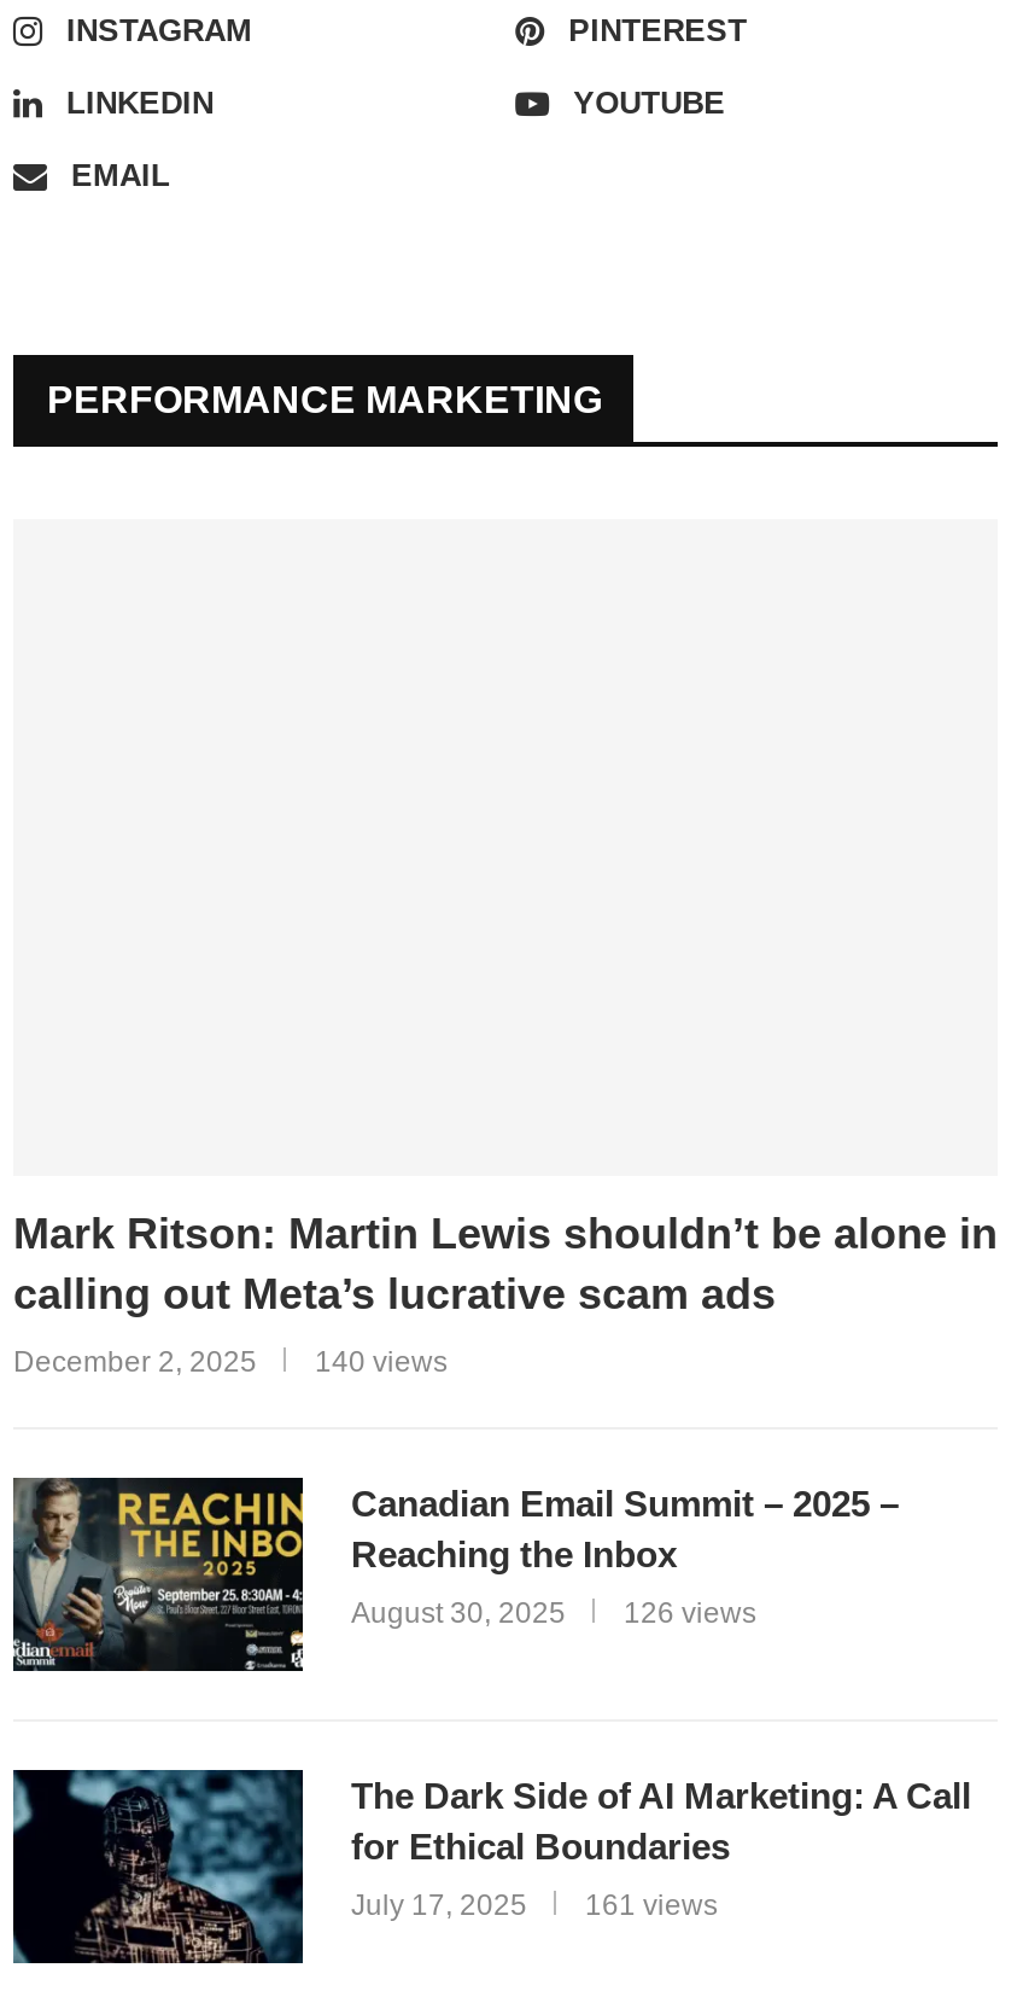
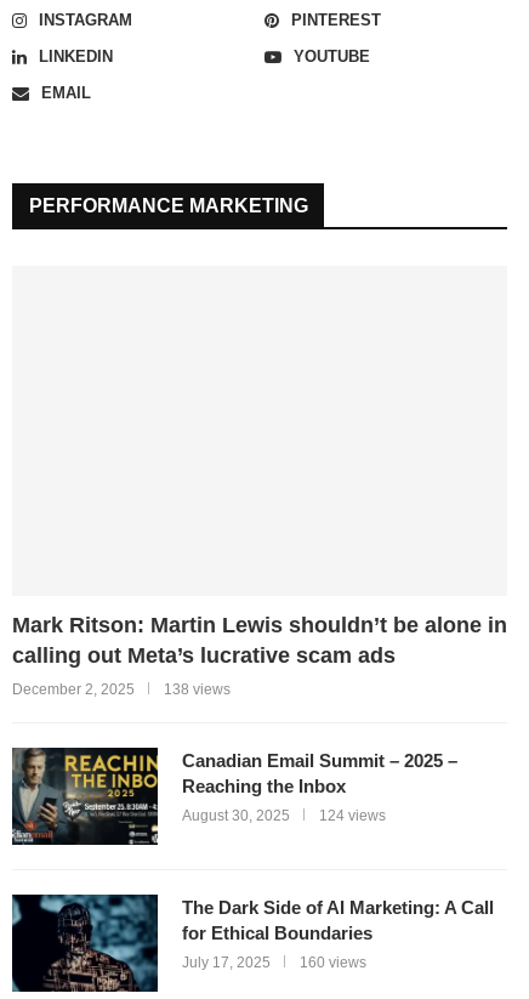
[13,1344,448,1378] December 2, 2025 140 views -> [12,681,231,698] December 2, 2025 138 views
[351,1595,756,1629] August 30, 2025 126 views -> [182,807,386,824] August 30, 2025 124 views
[351,1888,718,1921] July 17, 2025 161 views -> [182,954,366,971] July 17, 2025 160 views

